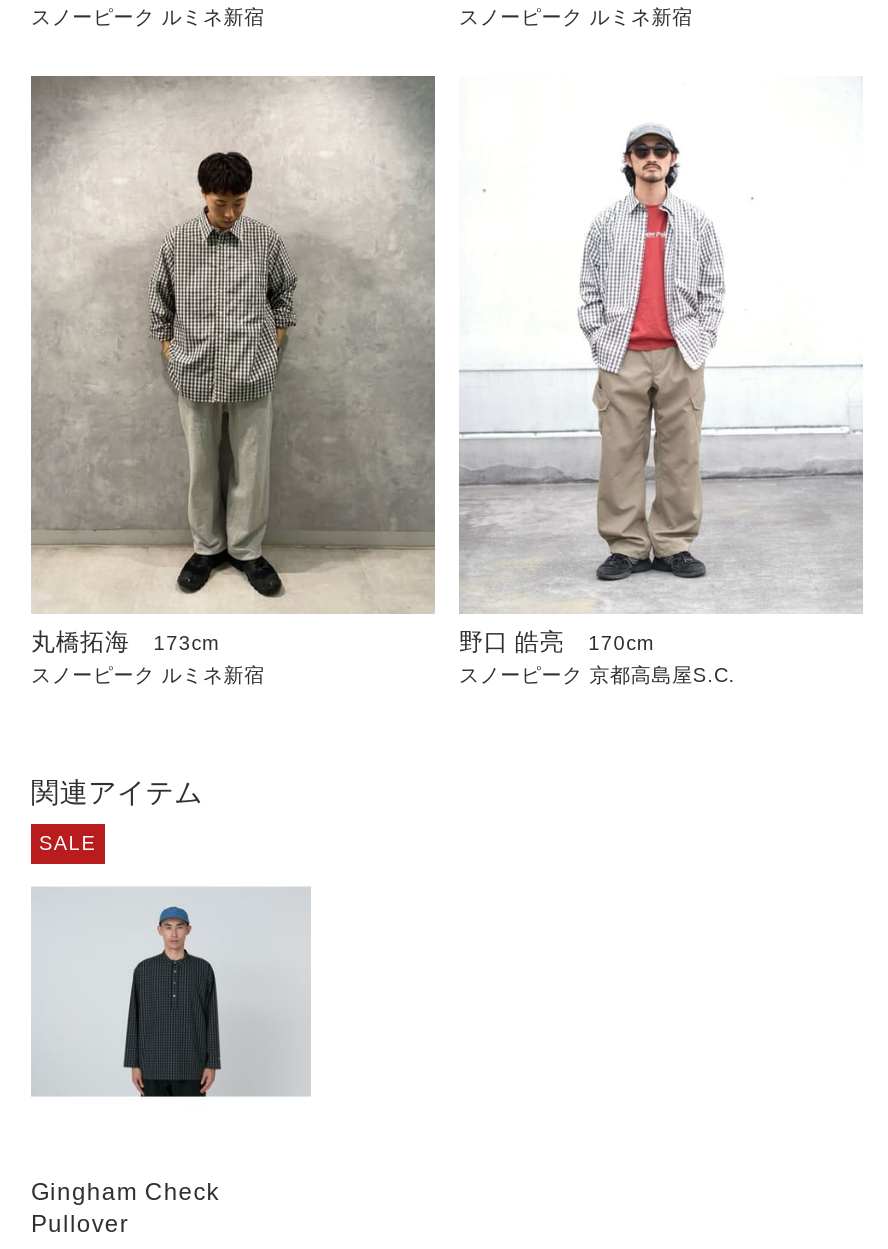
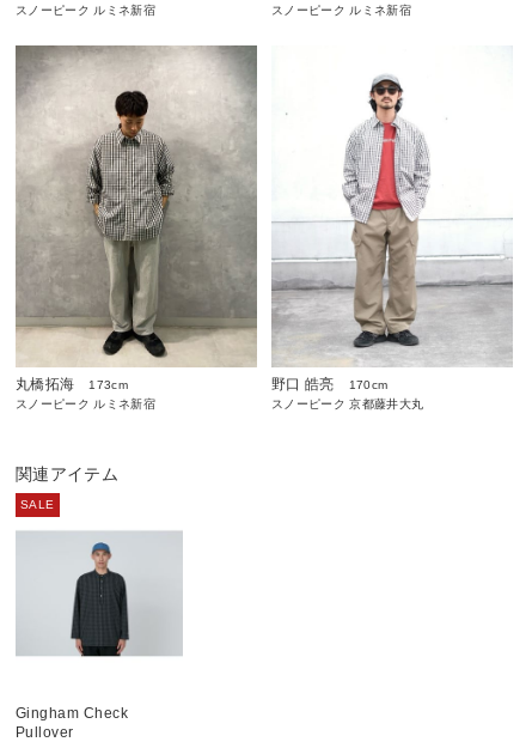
[459,664,735,686] スノーピーク 京都高島屋S.C. -> [271,397,423,411] スノーピーク 京都藤井大丸

